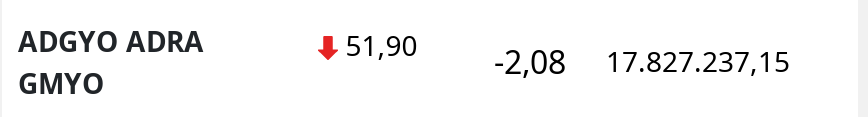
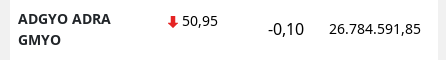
[346,26,418,64] 51,90 -> [182,11,218,30] 50,95
[494,40,566,84] -2,08 -> [268,18,304,40] -0,10
[606,42,790,80] 17.827.237,15 -> [329,19,421,38] 26.784.591,85

